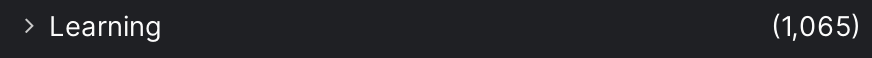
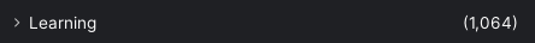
[771,9,861,41] (1,065) -> [463,13,518,32] (1,064)

